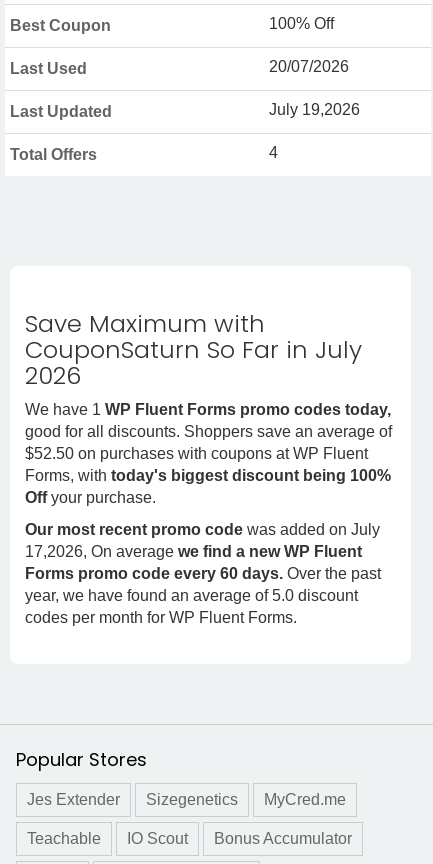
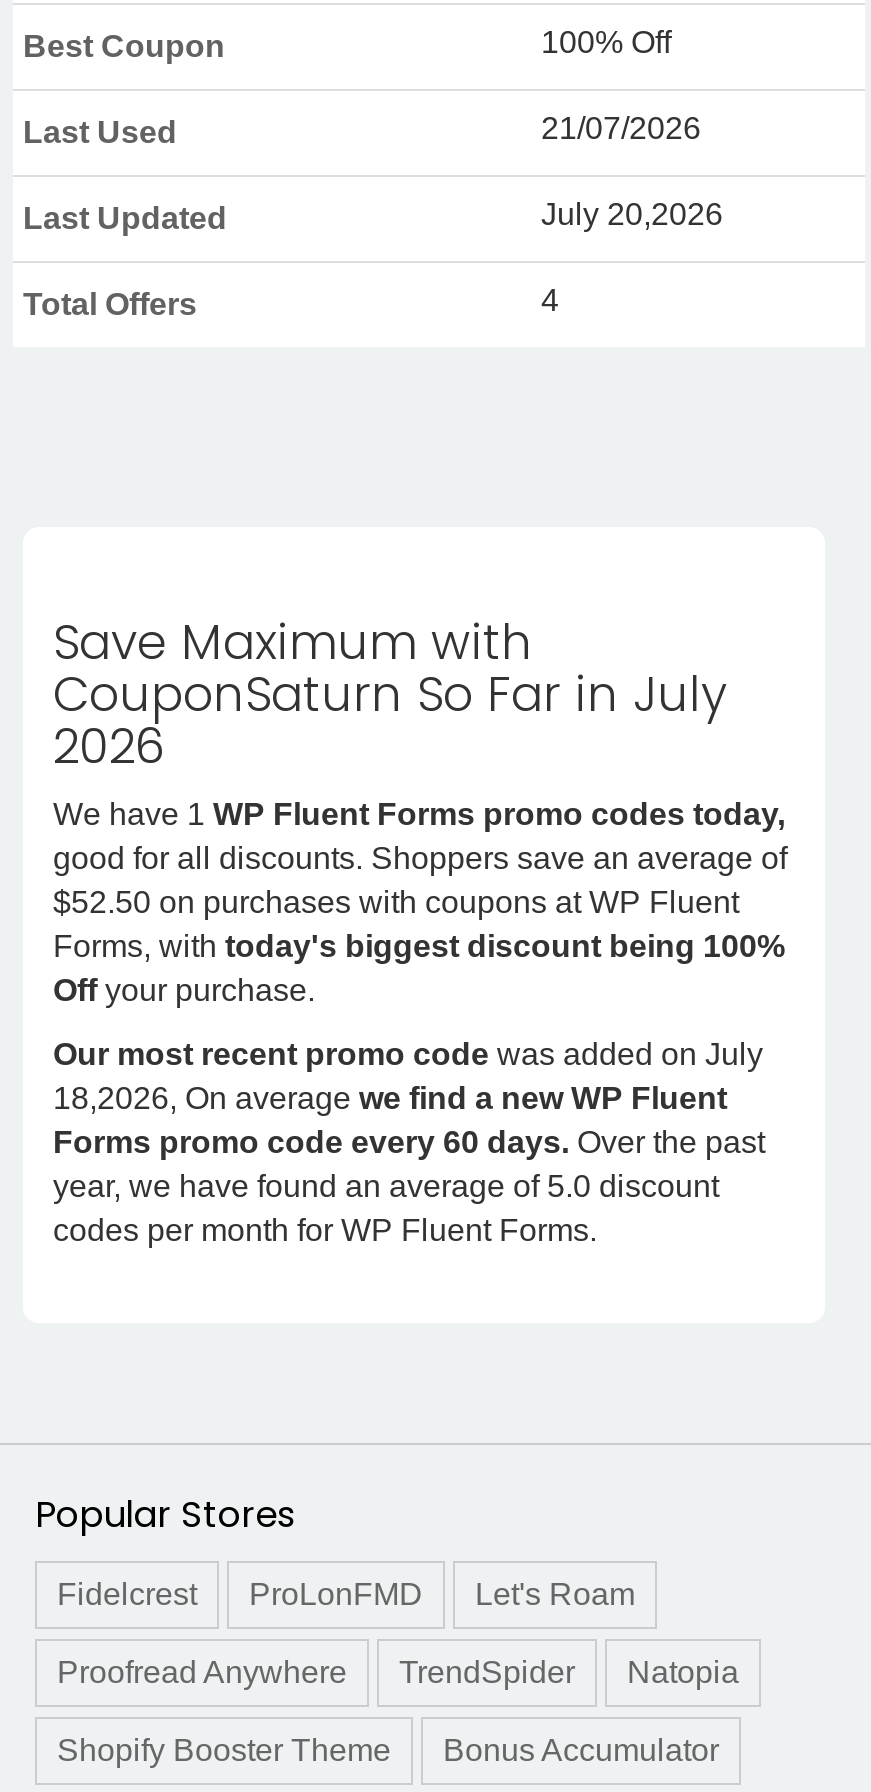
[269,58,349,75] 20/07/2026 -> [541,112,701,146] 21/07/2026
[269,101,360,118] July 19,2026 -> [541,198,723,232] July 20,2026
[25,543,362,560] 17,2026, On average we find a new WP Fluent -> [53,1082,727,1116] 18,2026, On average we find a new WP Fluent
[27,791,346,847] Jes Extender | Sizegenetics | MyCred.me | Teachable | IO Scout -> [57,1578,739,1768] Fidelcrest | ProLonFMD | Let's Roam | Proofread Anywhere | TrendSpider | Natopia | Shopify Booster Theme

